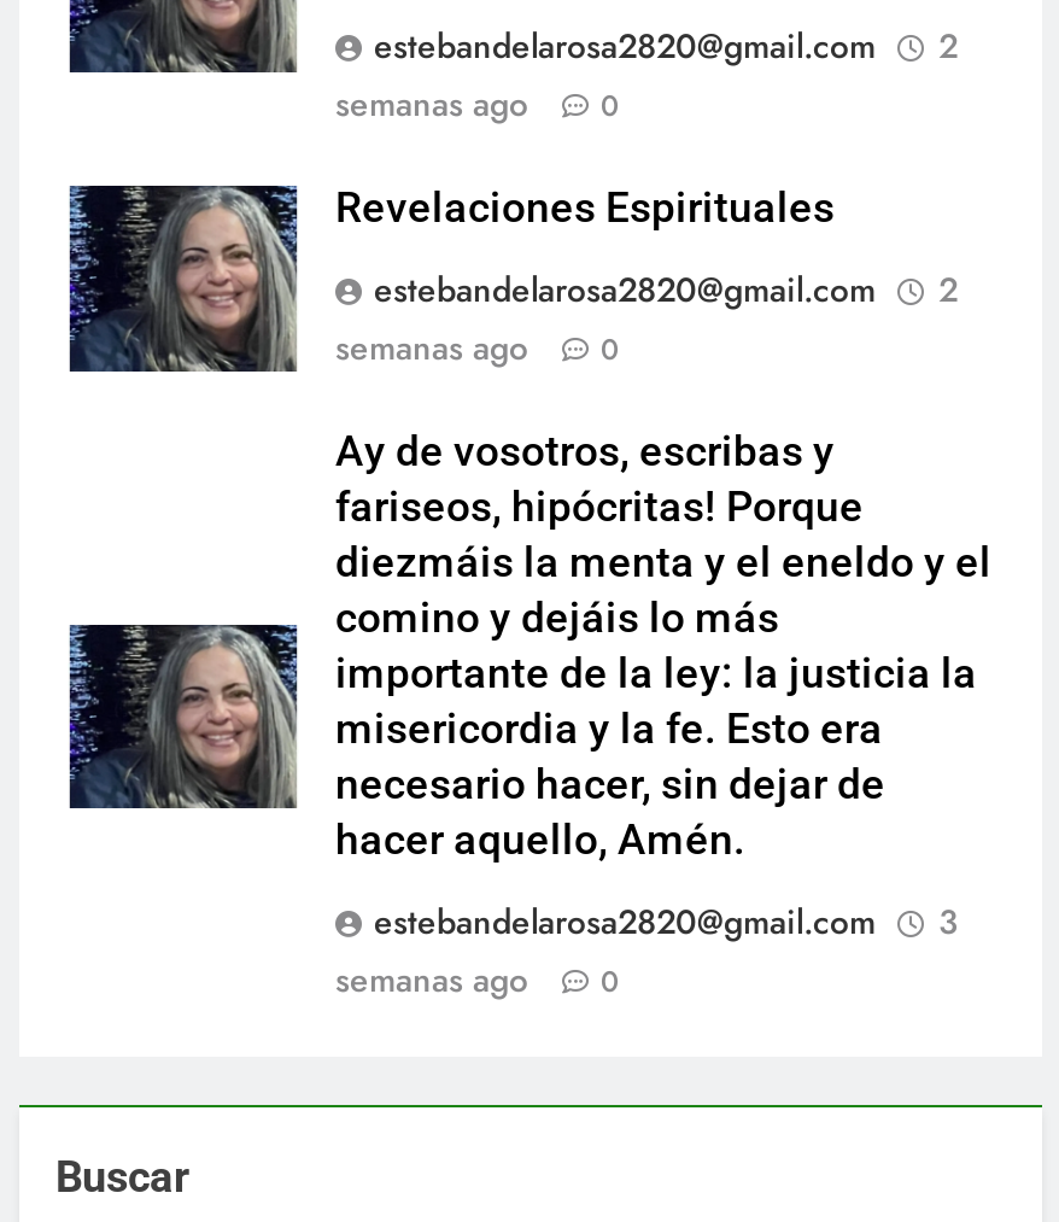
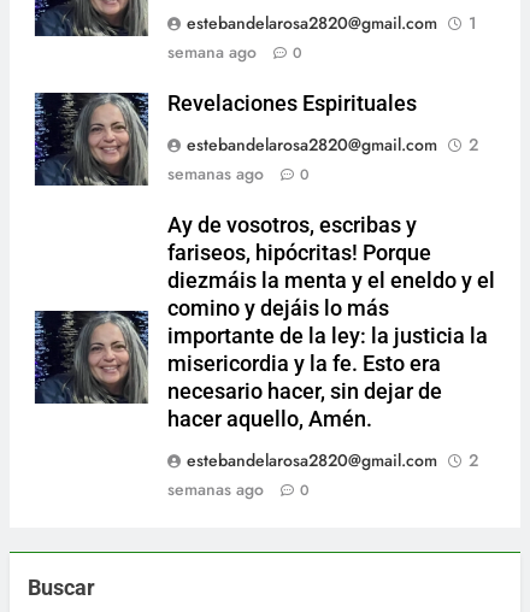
[374,21,958,70] estebandelarosa2820@gmail.com 2 -> [187,11,477,35] estebandelarosa2820@gmail.com 1
[335,79,528,128] semanas ago -> [167,40,257,64] semana ago
[374,897,958,946] estebandelarosa2820@gmail.com 3 -> [187,448,478,472] estebandelarosa2820@gmail.com 2

